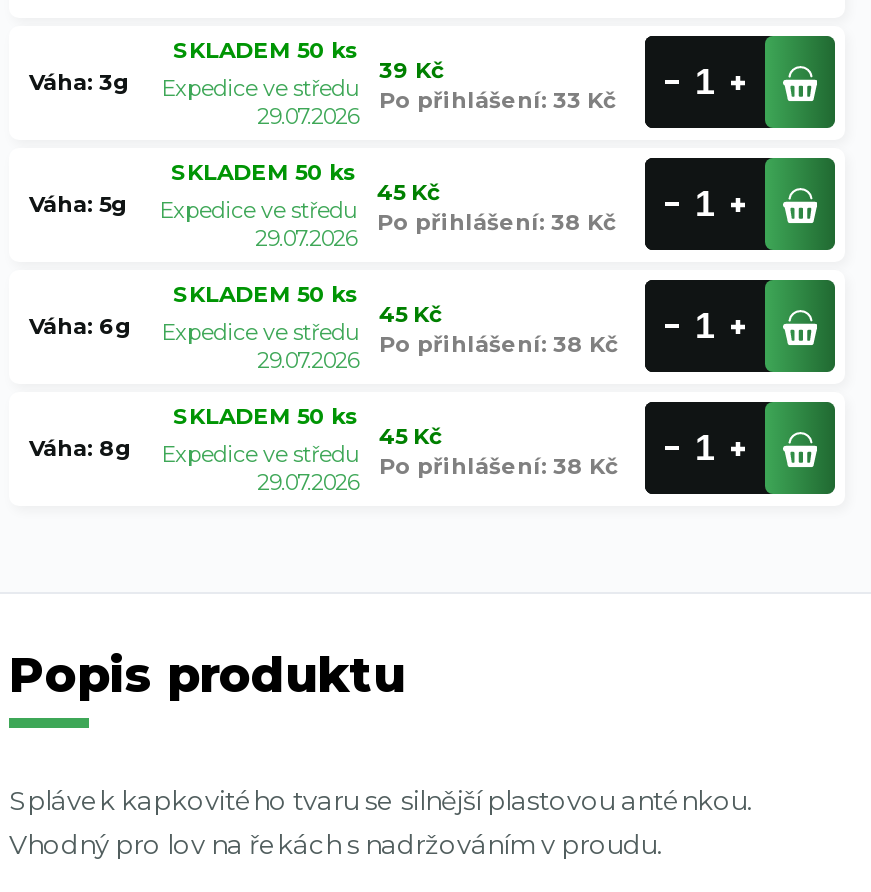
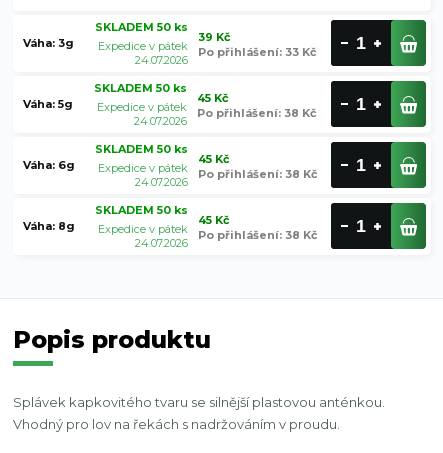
[161,74,359,102] Expedice ve středu -> [98,39,188,53] Expedice v pátek
[257,102,359,130] 29.07.2026 -> [135,53,188,67] 24.07.2026
[159,196,357,224] Expedice ve středu -> [97,100,187,114] Expedice v pátek
[255,224,357,252] 29.07.2026 -> [134,114,187,128] 24.07.2026
[161,318,359,346] Expedice ve středu -> [98,161,188,175] Expedice v pátek
[257,346,359,374] 29.07.2026 -> [135,175,188,189] 24.07.2026
[161,440,359,468] Expedice ve středu -> [98,222,188,236] Expedice v pátek
[257,468,359,496] 29.07.2026 -> [135,236,188,250] 24.07.2026

